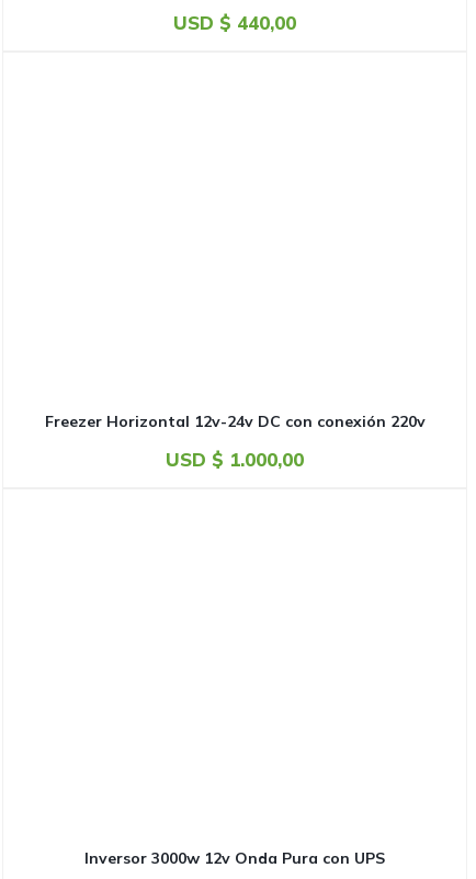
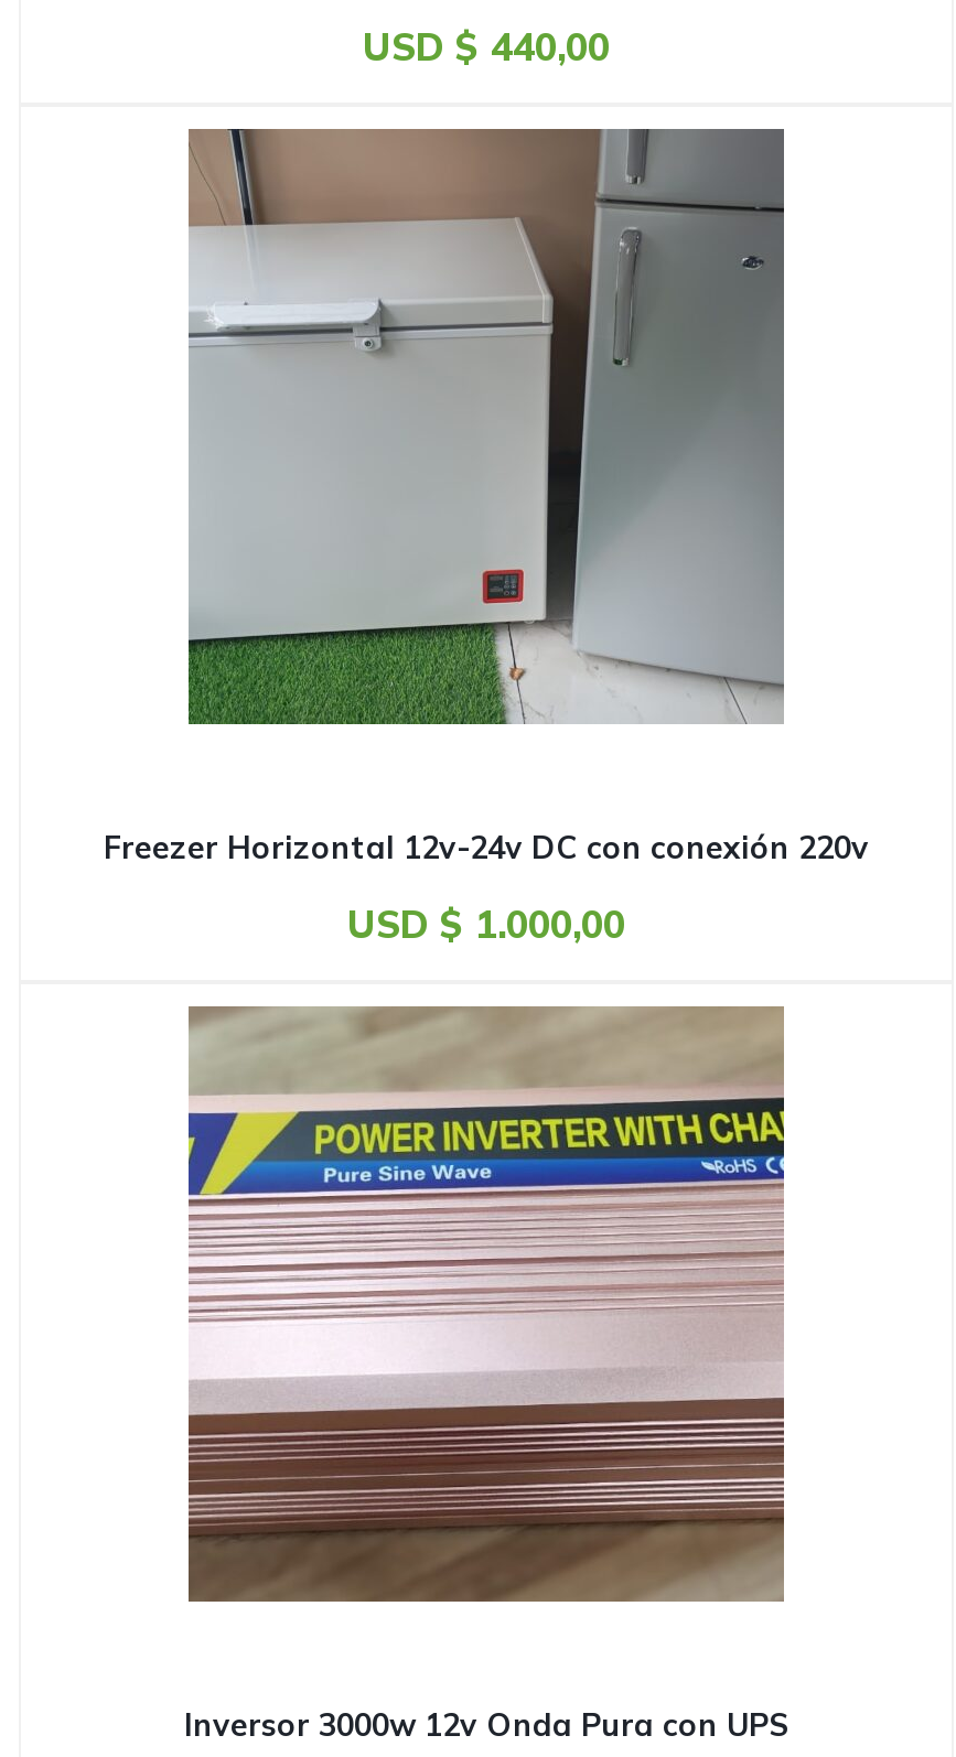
none -> [186,127,786,726] [image]
none -> [186,1004,786,1604] [image]

